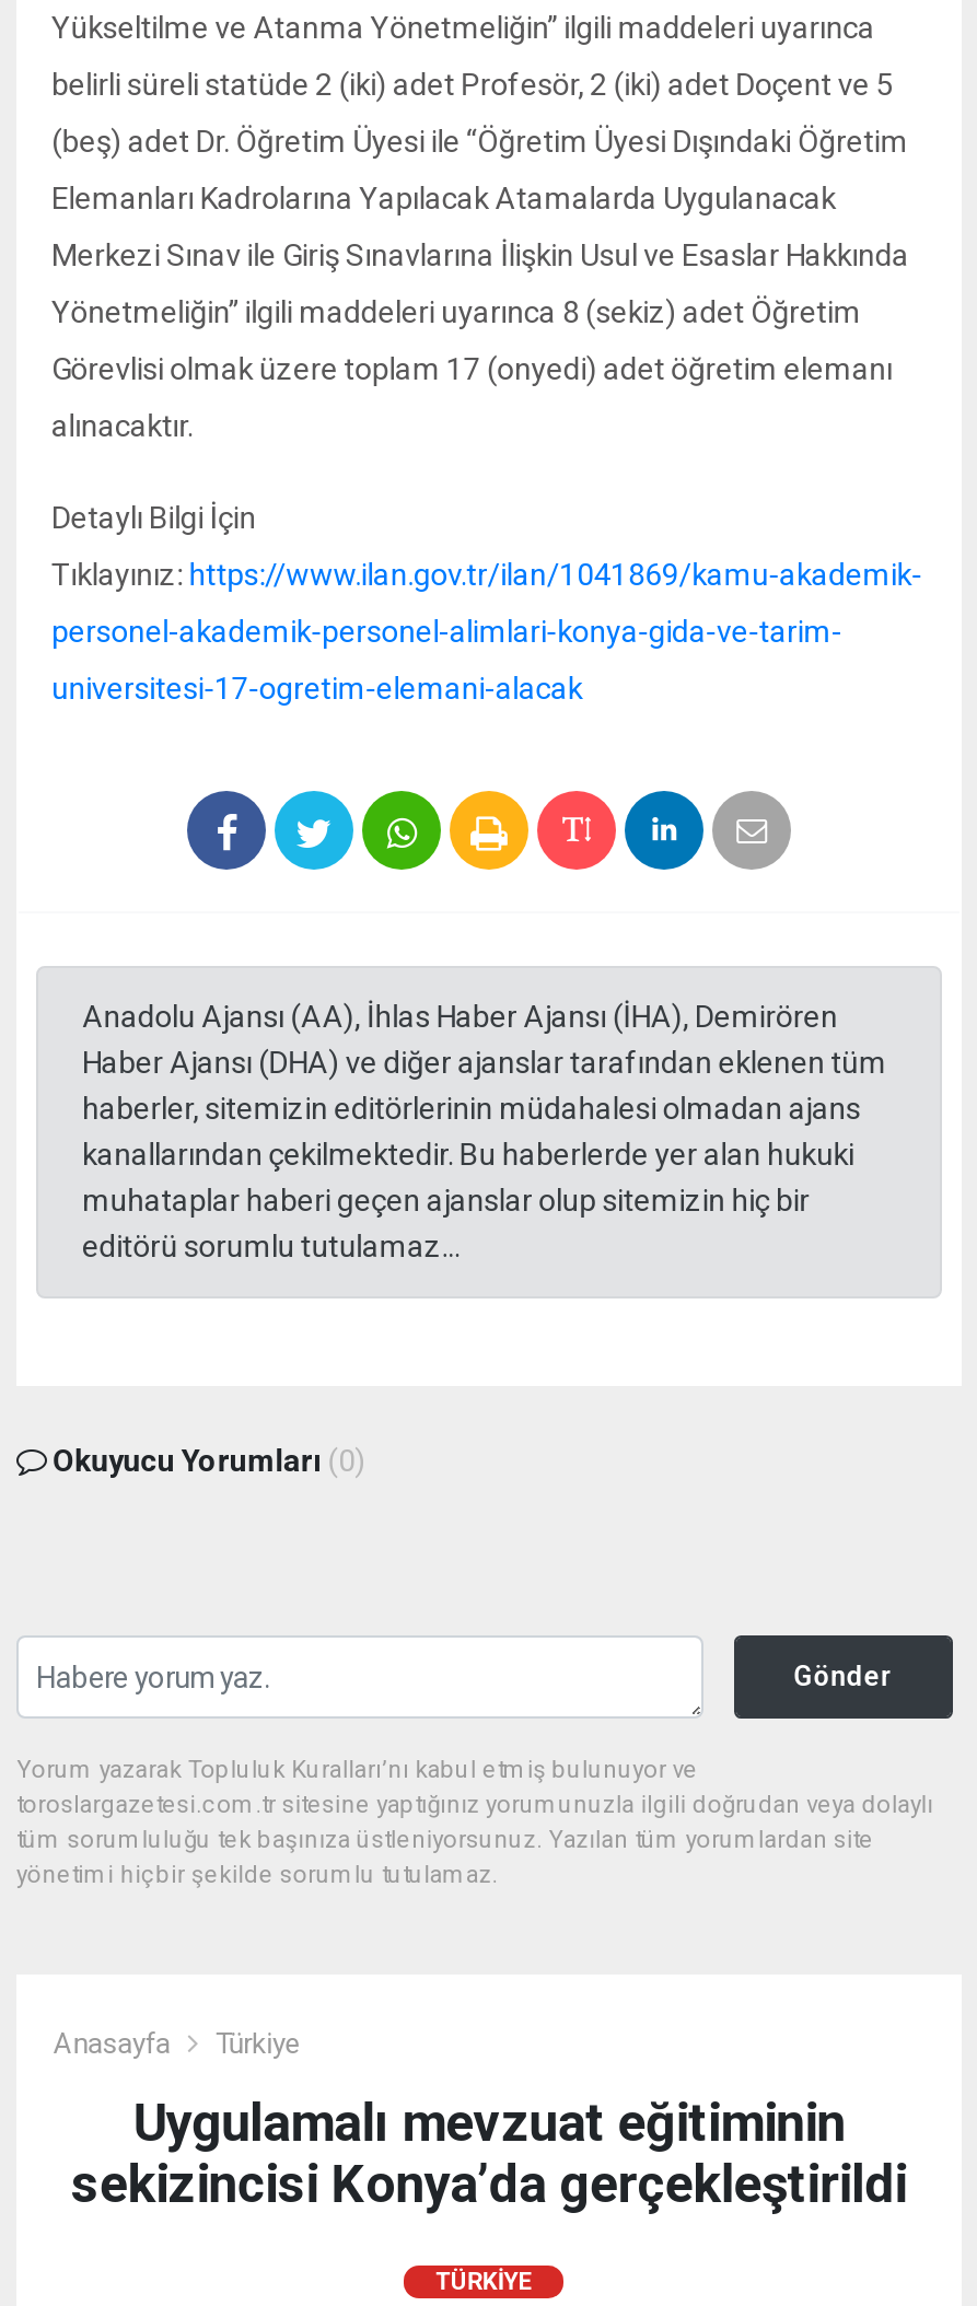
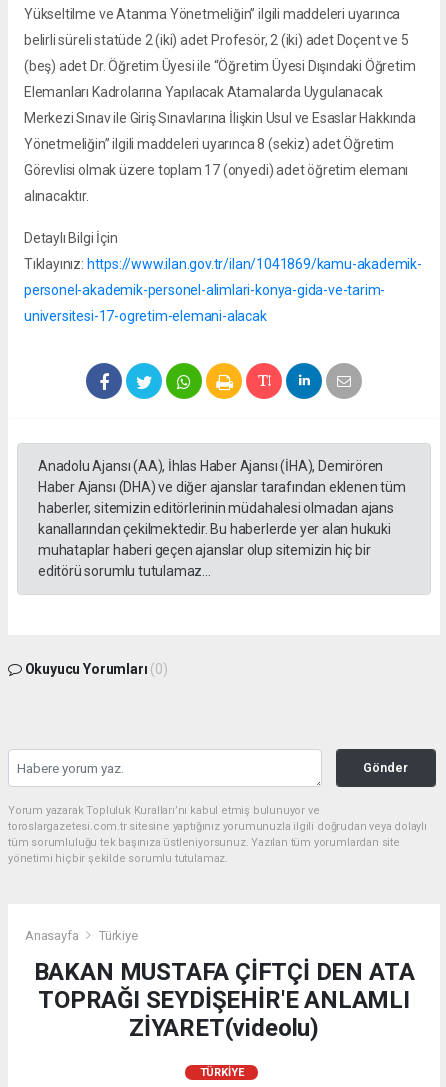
[71,2093,907,2215] Uygulamalı mevzuat eğitiminin | sekizincisi Konya’da gerçekleştirildi -> [34,958,414,1042] BAKAN MUSTAFA ÇİFTÇİ DEN ATA | TOPRAĞI SEYDİŞEHİR'E ANLAMLI | ZİYARET(videolu)

